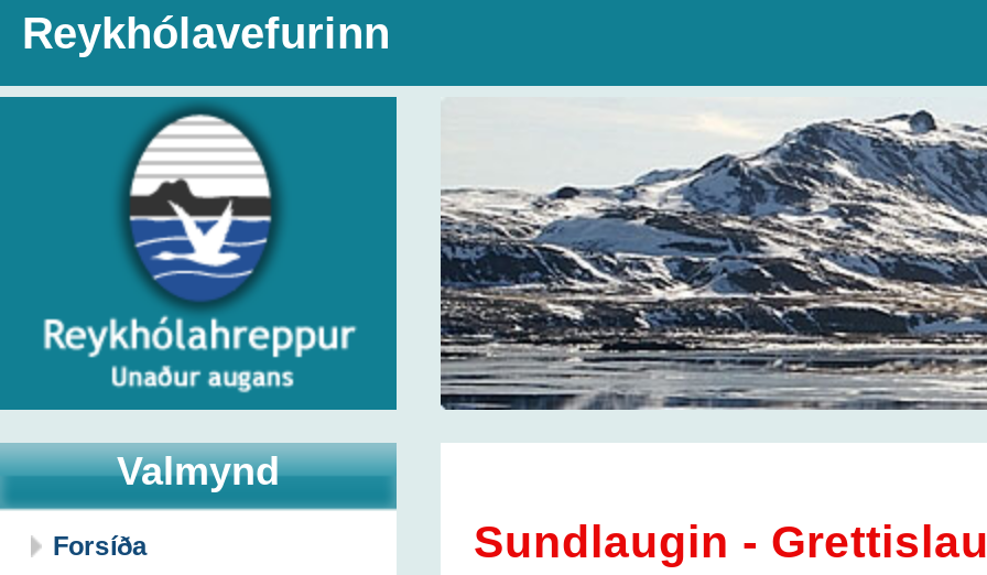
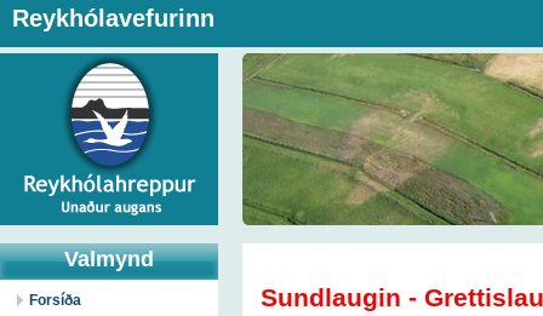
[438,97,980,410] [image] -> [241,52,539,226] [image]

